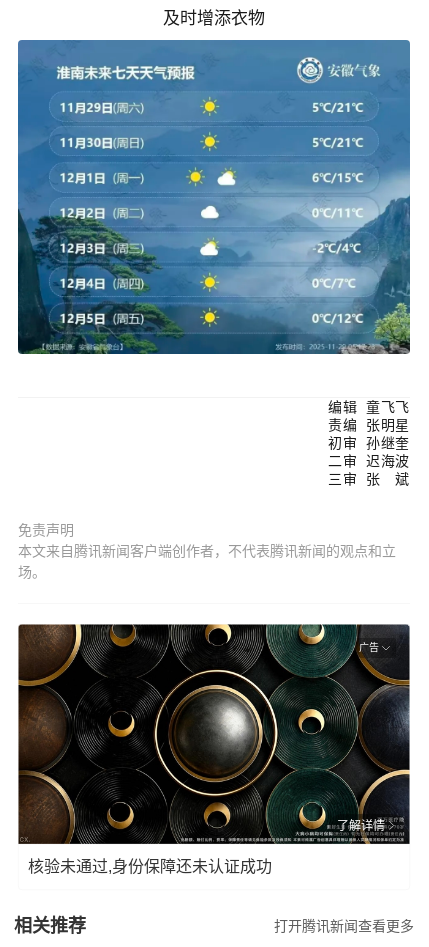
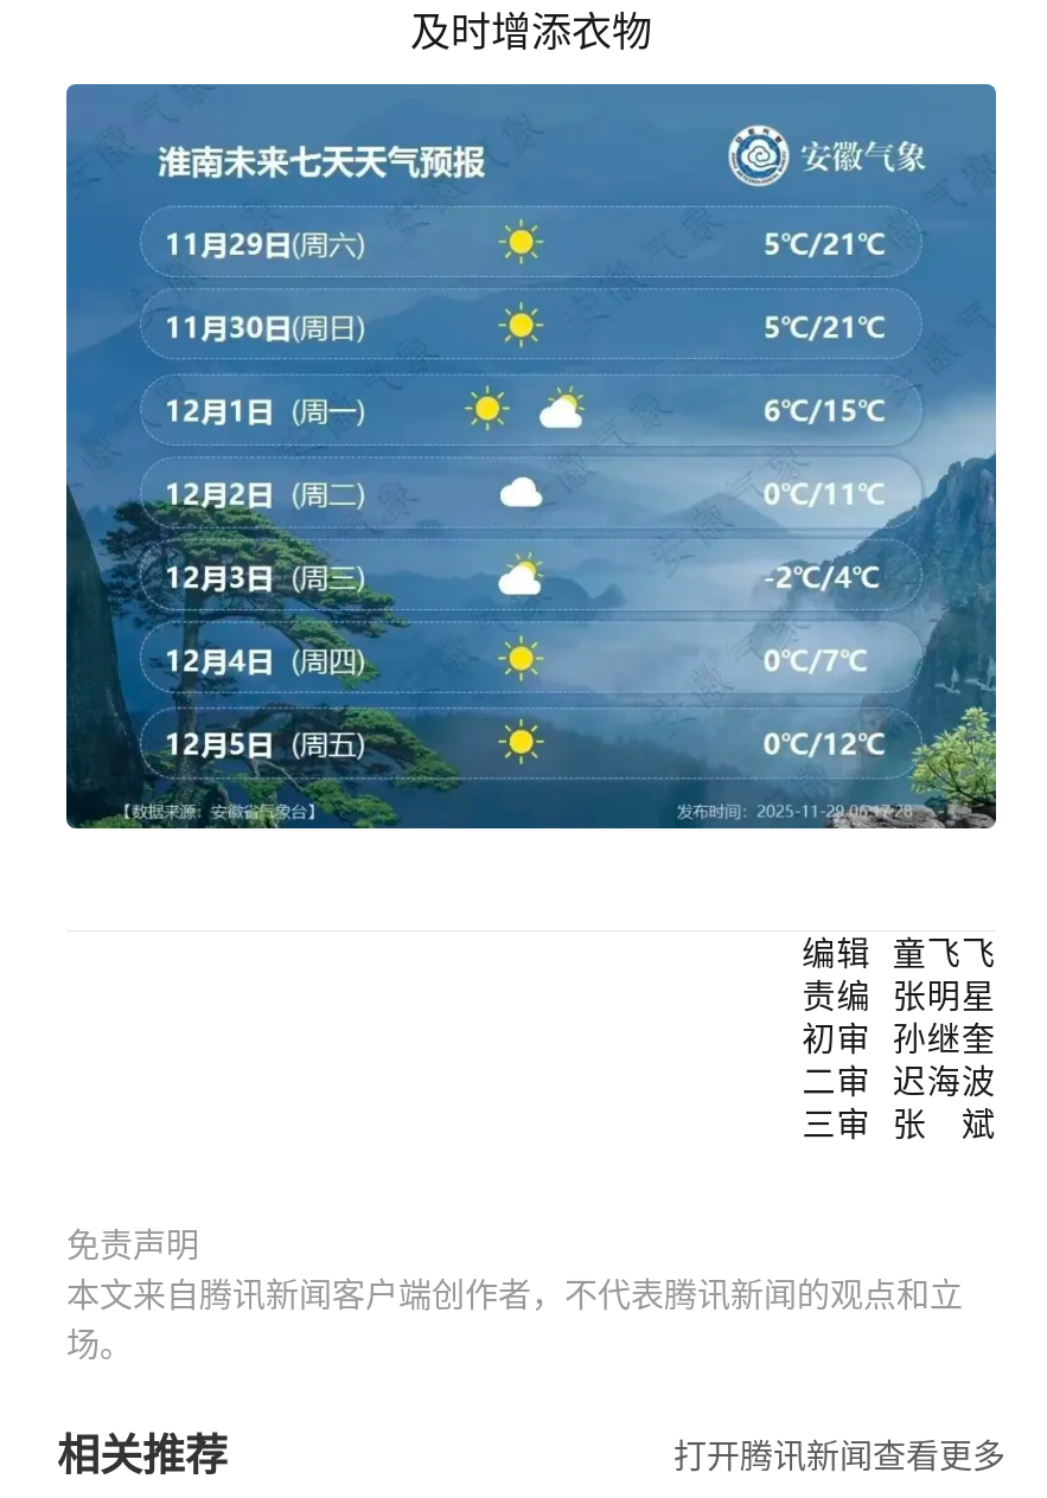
[17,608,411,845] [image] | 广告 -> none
[28,819,385,875] 了解详情 | 核验未通过,身份保障还未认证成功 -> none

